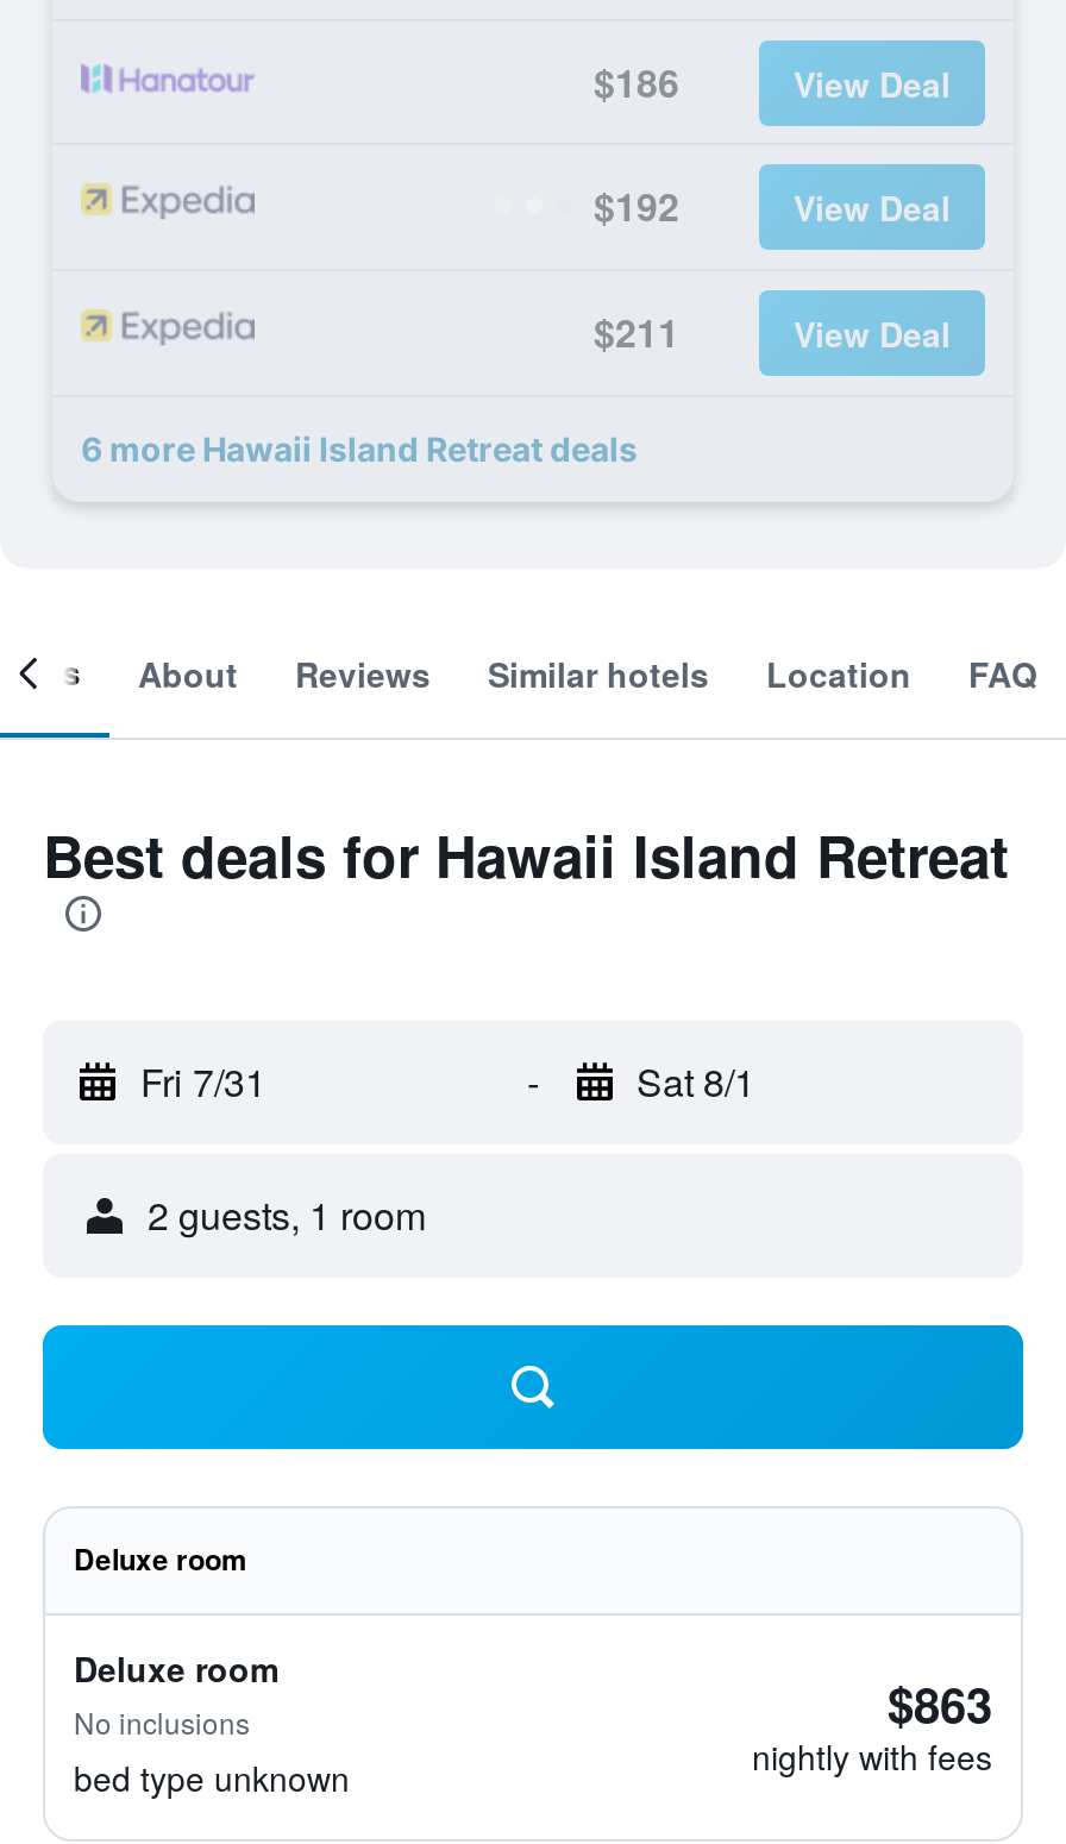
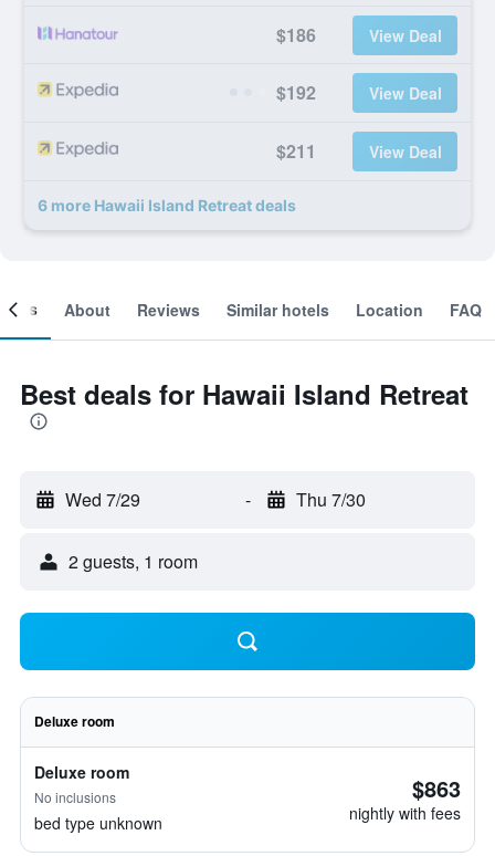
[140,1054,266,1109] Fri 7/31 -> [65,487,140,512] Wed 7/29
[637,1054,755,1109] Sat 8/1 -> [296,487,365,512] Thu 7/30

